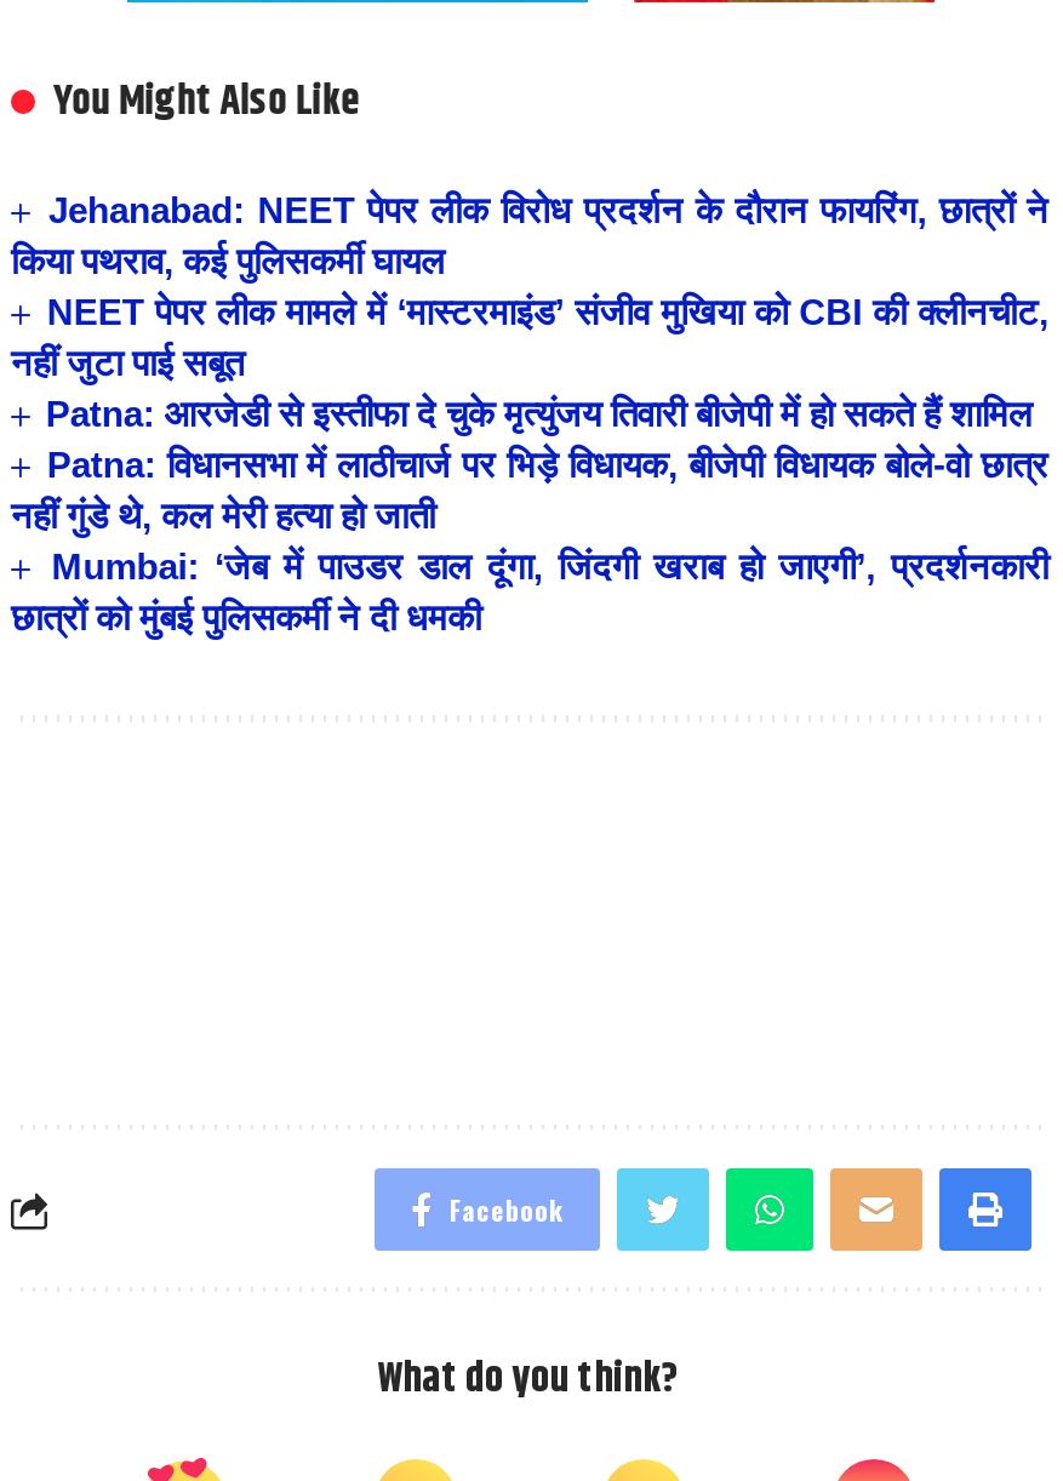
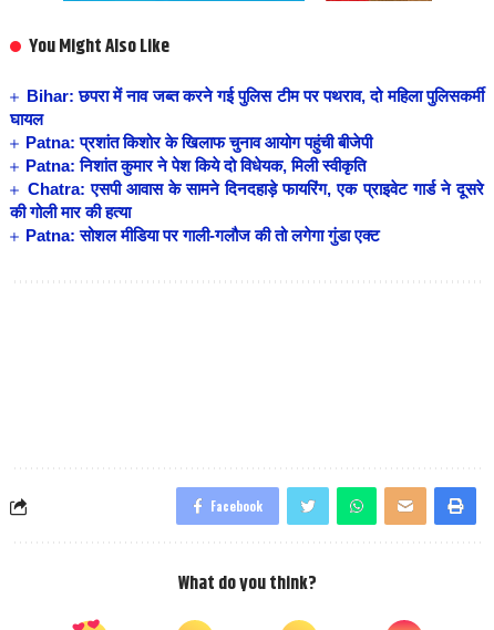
[11,190,1048,638] Jehanabad: NEET पेपर लीक विरोध प्रदर्शन के दौरान फायरिंग, छात्रों ने | किया पथराव, कई पुलिसकर्मी घायल | NEET पेपर लीक मामले में ‘मास्टरमाइंड’ संजीव मुखिया को CBI की क्लीनचीट, | नहीं जुटा पाई सबूत | Patna: आरजेडी से इस्तीफा दे चुके मृत्युंजय तिवारी बीजेपी में हो सकते हैं शामिल | Patna: विधानसभा में लाठीचार्ज पर भिड़े विधायक, बीजेपी विधायक बोले-वो छात्र | नहीं गुंडे थे, कल मेरी हत्या हो जाती | Mumbai: ‘जेब में पाउडर डाल दूंगा, जिंदगी खराब हो जाएगी’, प्रदर्शनकारी | छात्रों को मुंबई पुलिसकर्मी ने दी धमकी -> [10,87,484,245] Bihar: छपरा में नाव जब्त करने गई पुलिस टीम पर पथराव, दो महिला पुलिसकर्मी | घायल | Patna: प्रशांत किशोर के खिलाफ चुनाव आयोग पहुंची बीजेपी | Patna: निशांत कुमार ने पेश किये दो विधेयक, मिली स्वीकृति | Chatra: एसपी आवास के सामने दिनदहाड़े फायरिंग, एक प्राइवेट गार्ड ने दूसरे | की गोली मार की हत्या | Patna: सोशल मीडिया पर गाली-गलौज की तो लगेगा गुंडा एक्ट

